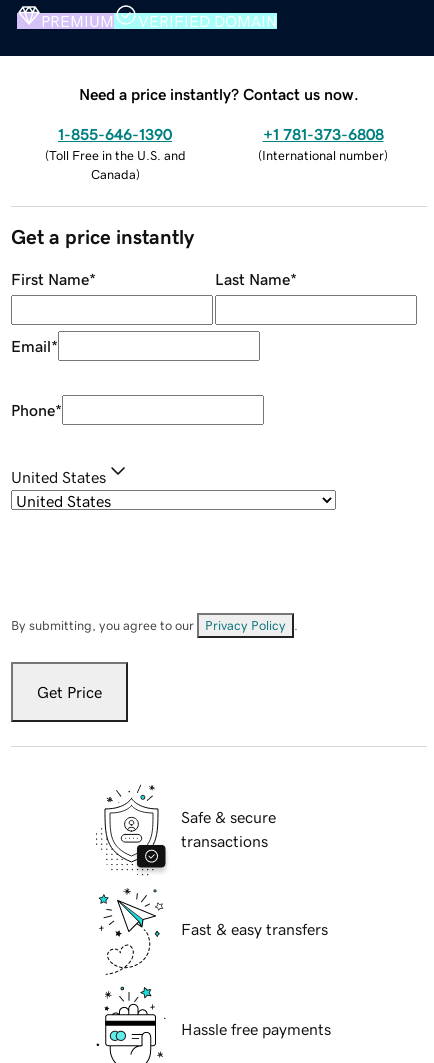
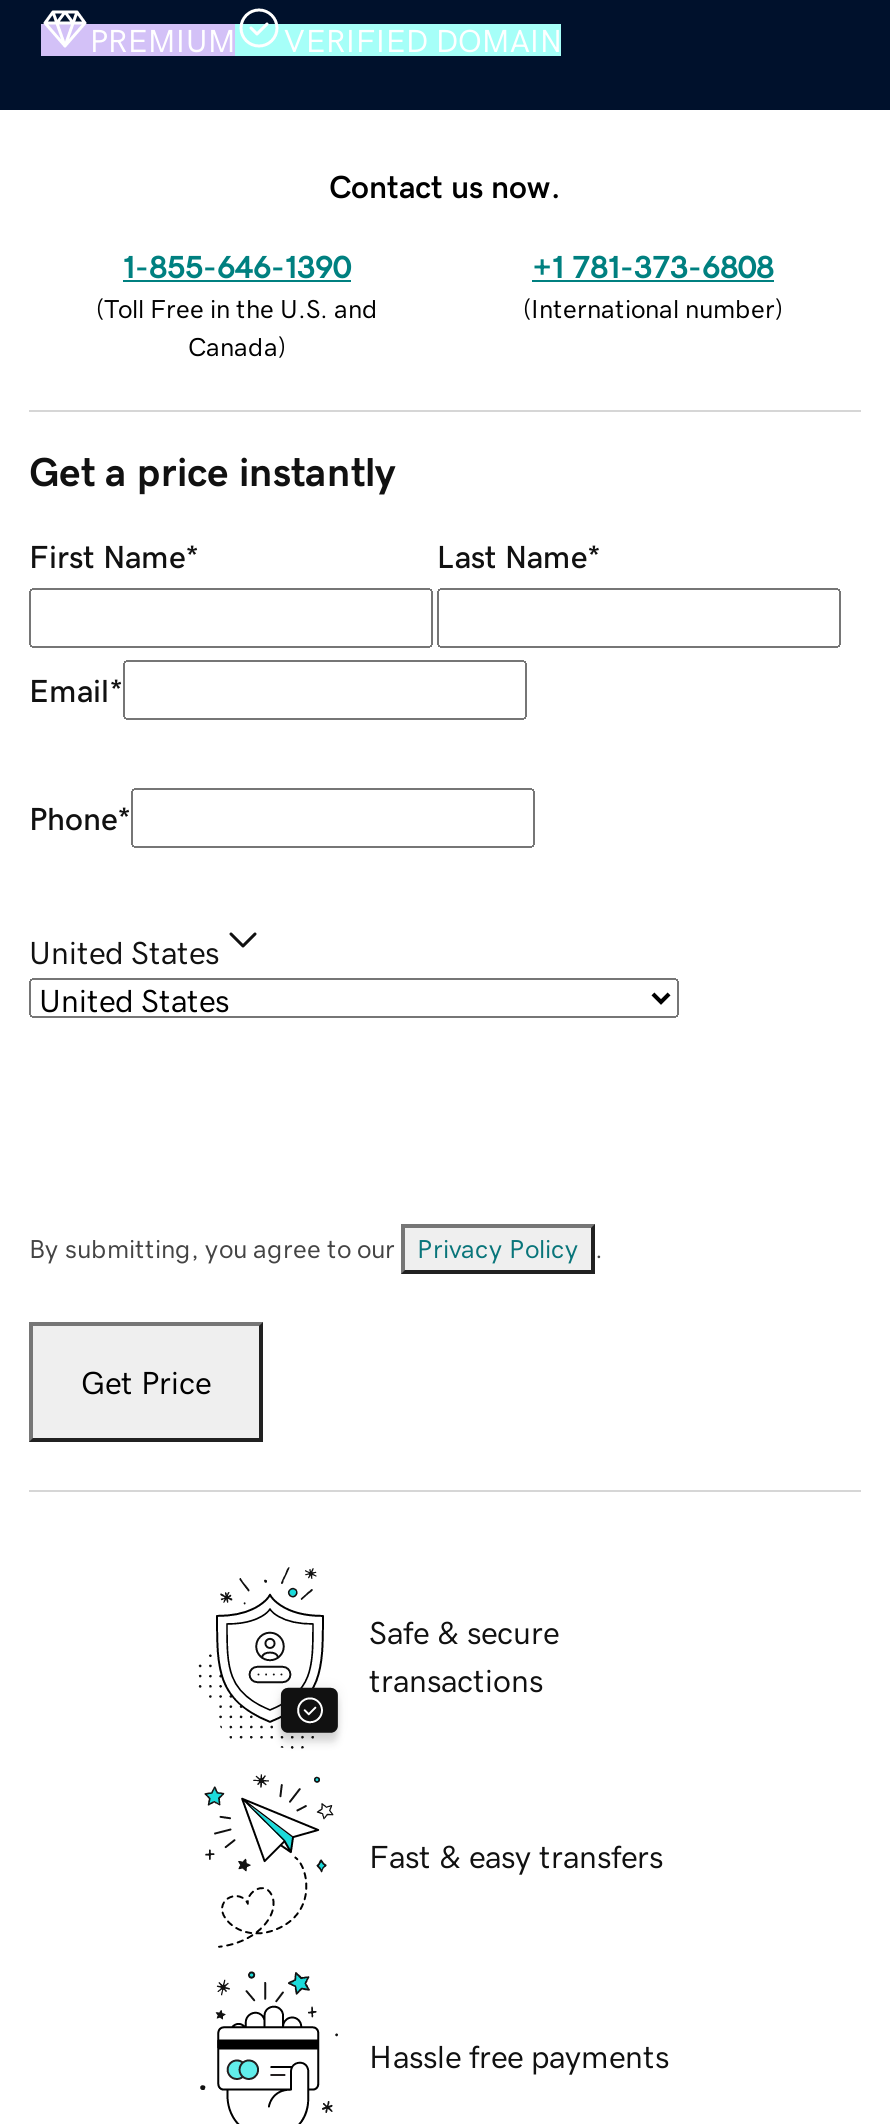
[79,86,359,102] Need a price instantly? Contact us now. -> [329,169,561,201] Contact us now.

